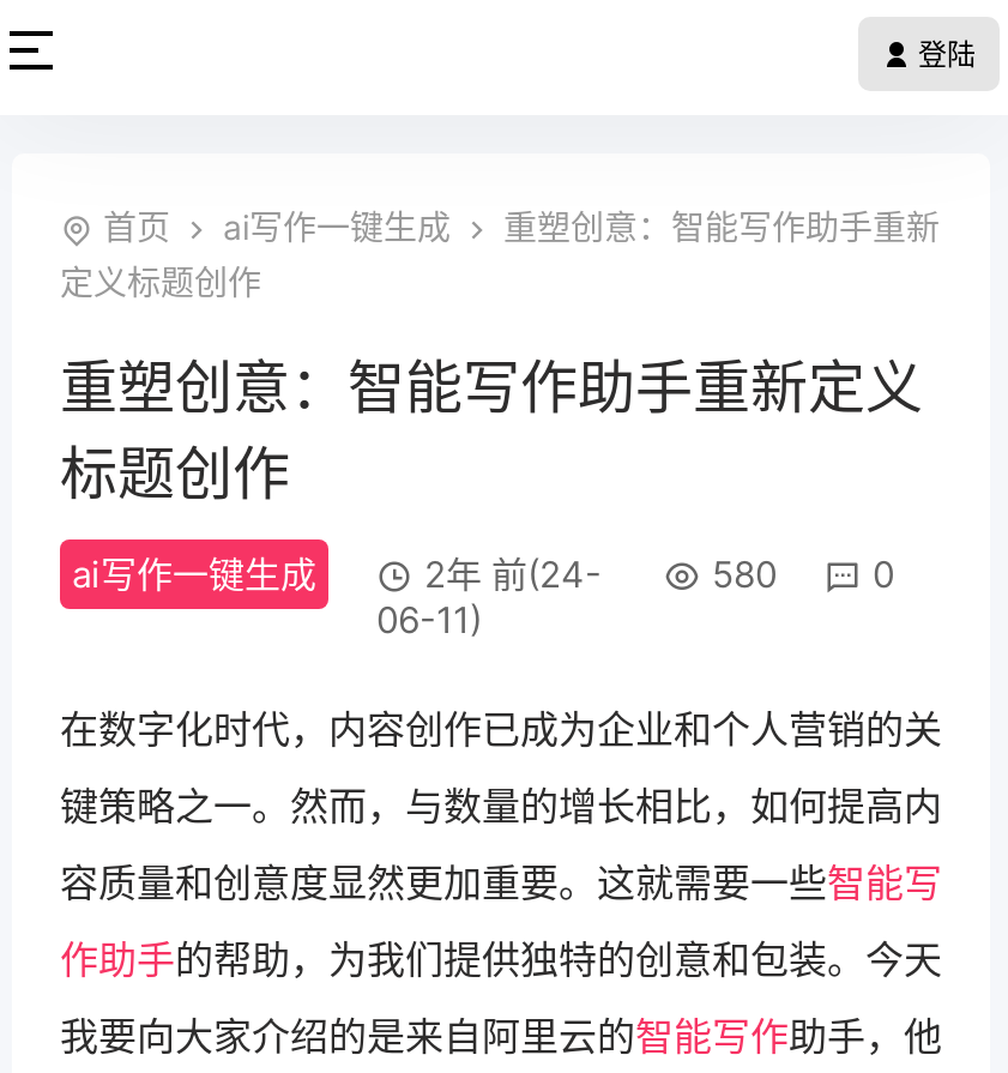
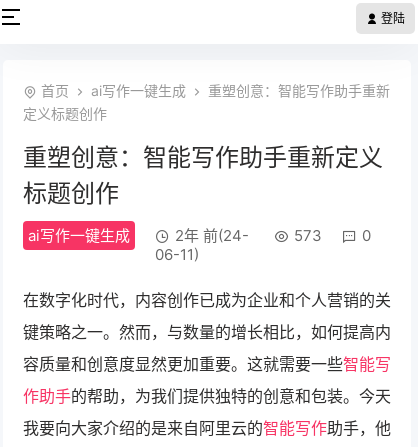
[712,552,777,598] 580 -> [294,226,322,245] 573

